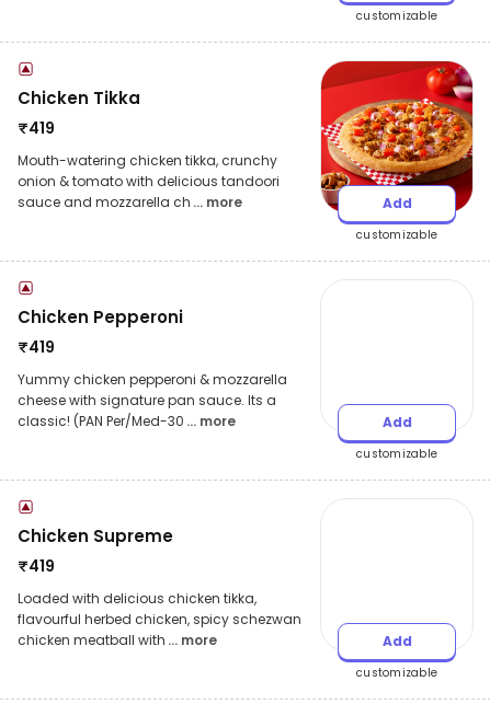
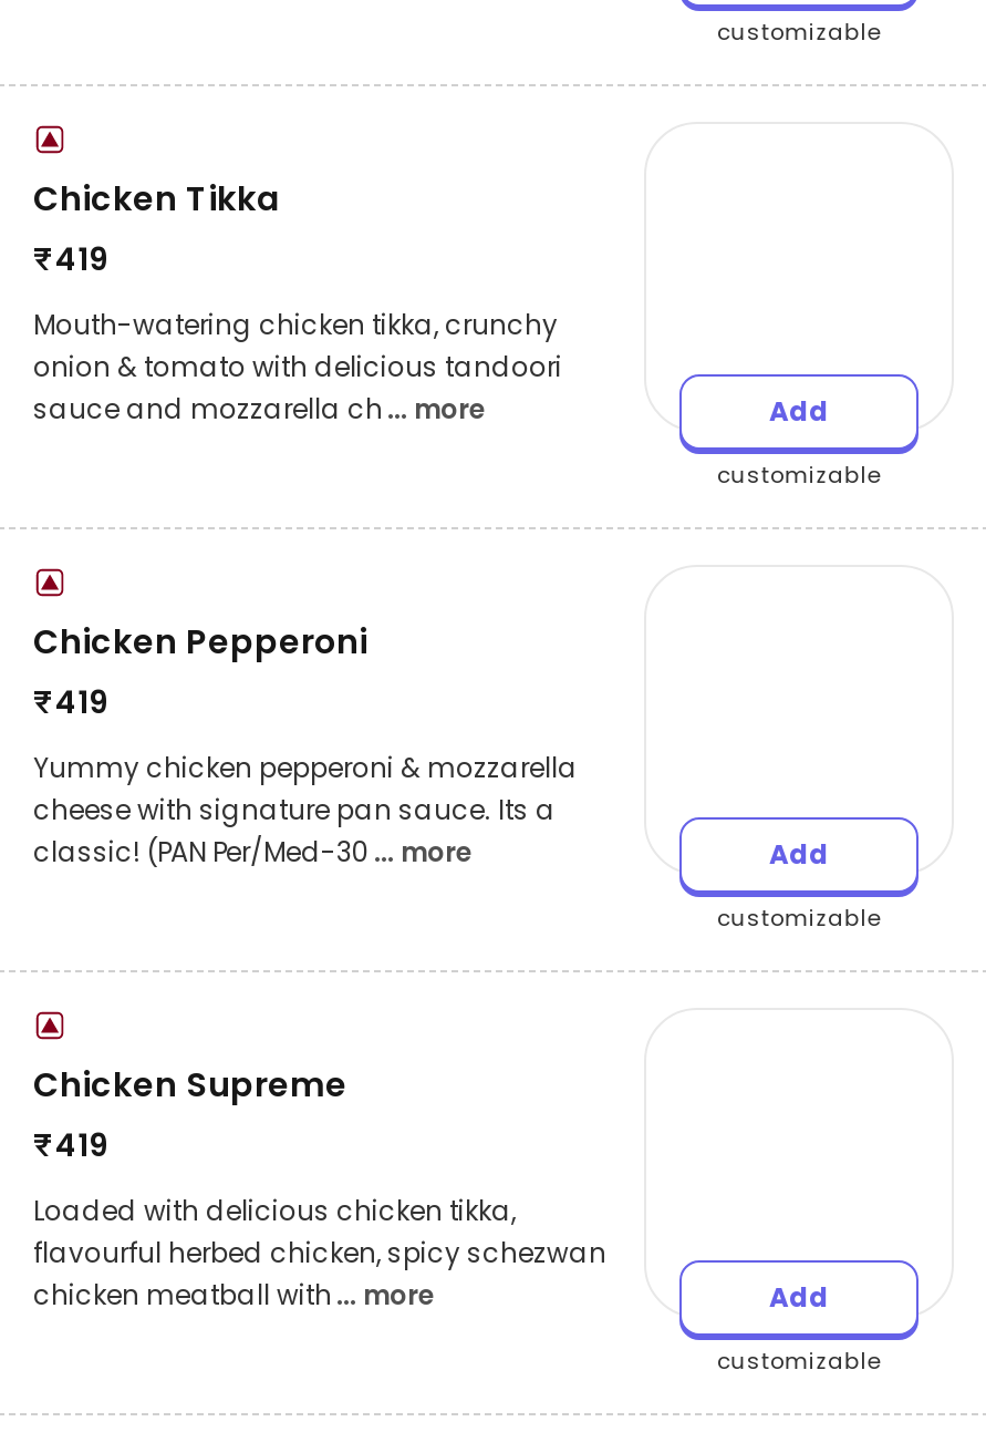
[320,60,474,211] [image] -> none

